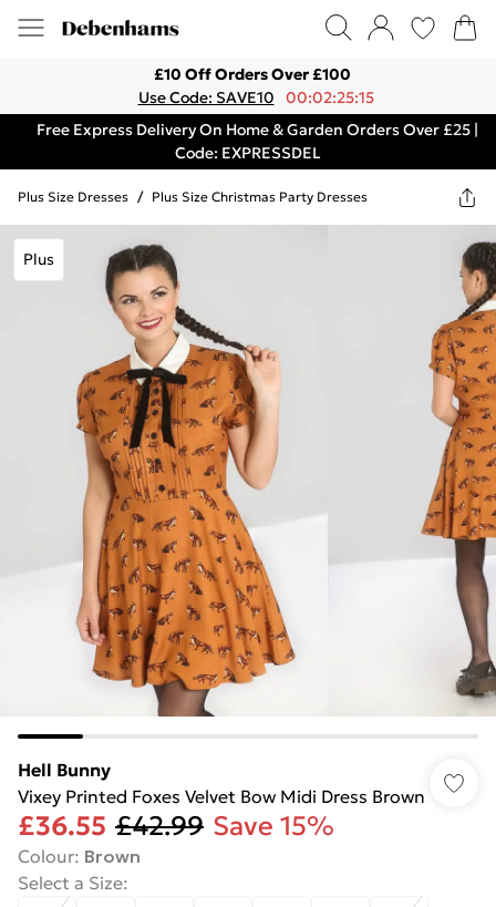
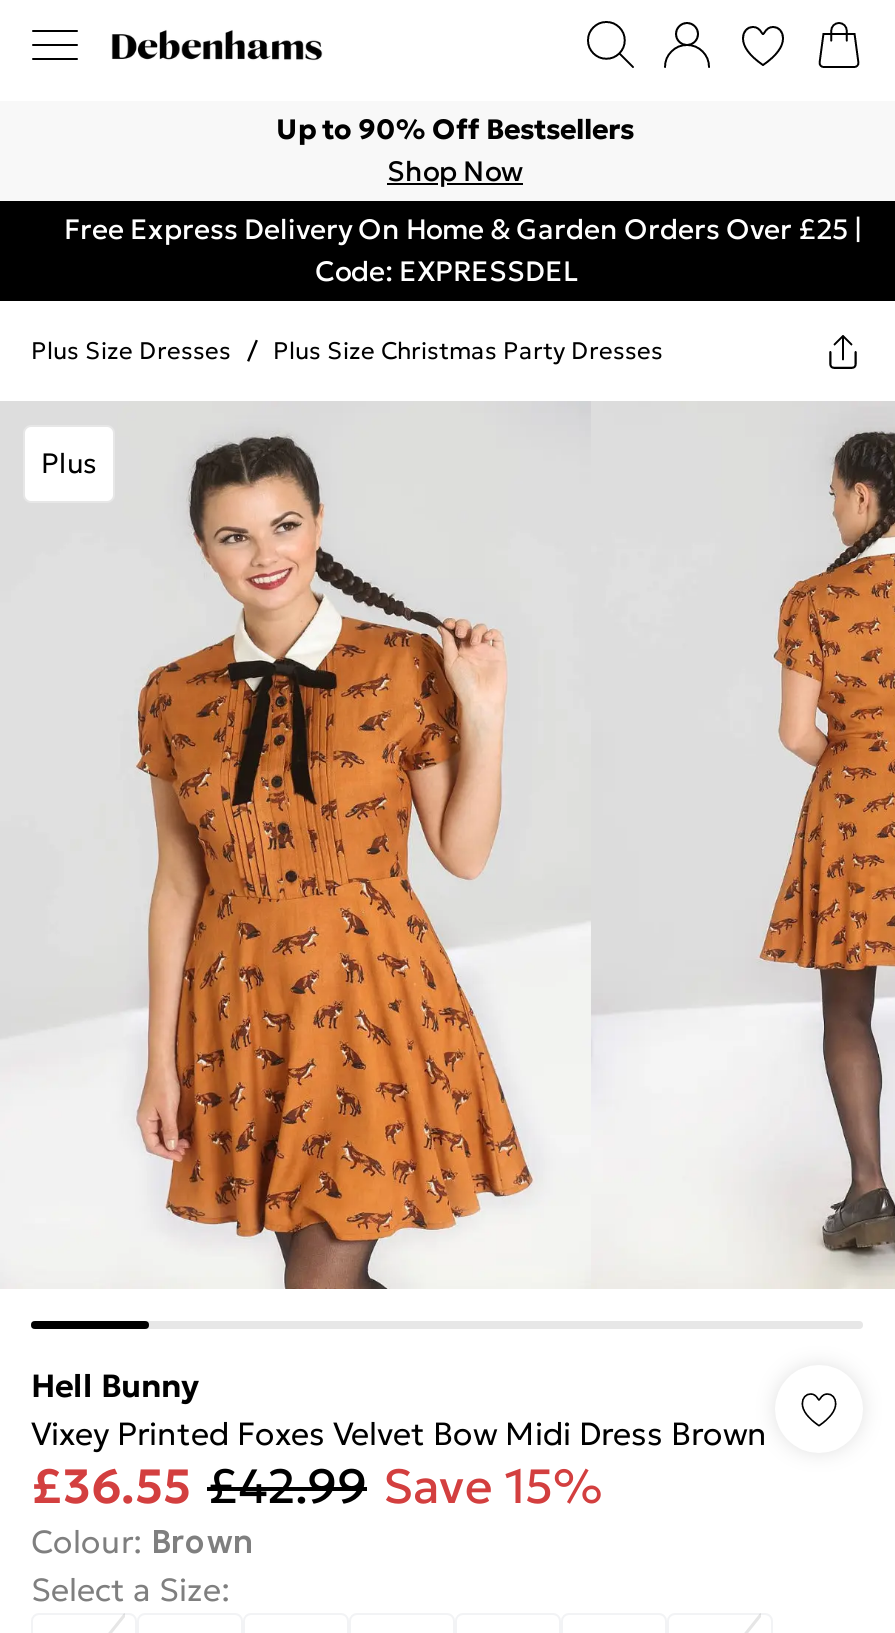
[138,64,374,107] £10 Off Orders Over £100 | Use Code: SAVE10 00:02:25:15 -> [276,111,634,189] Up to 90% Off Bestsellers | Shop Now

